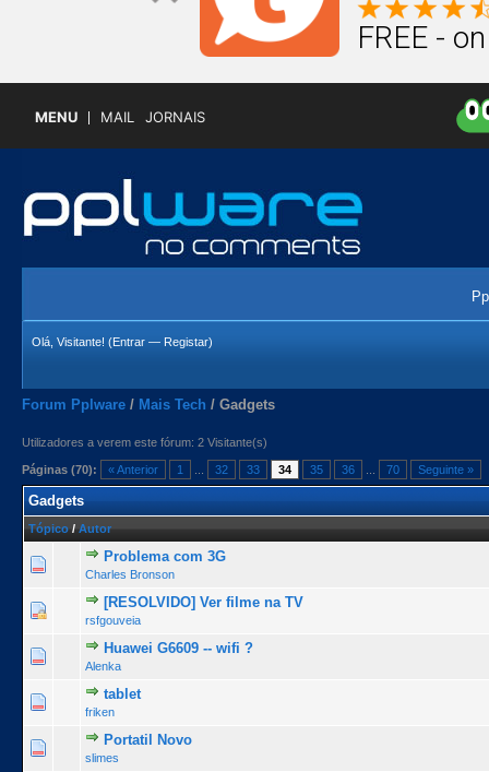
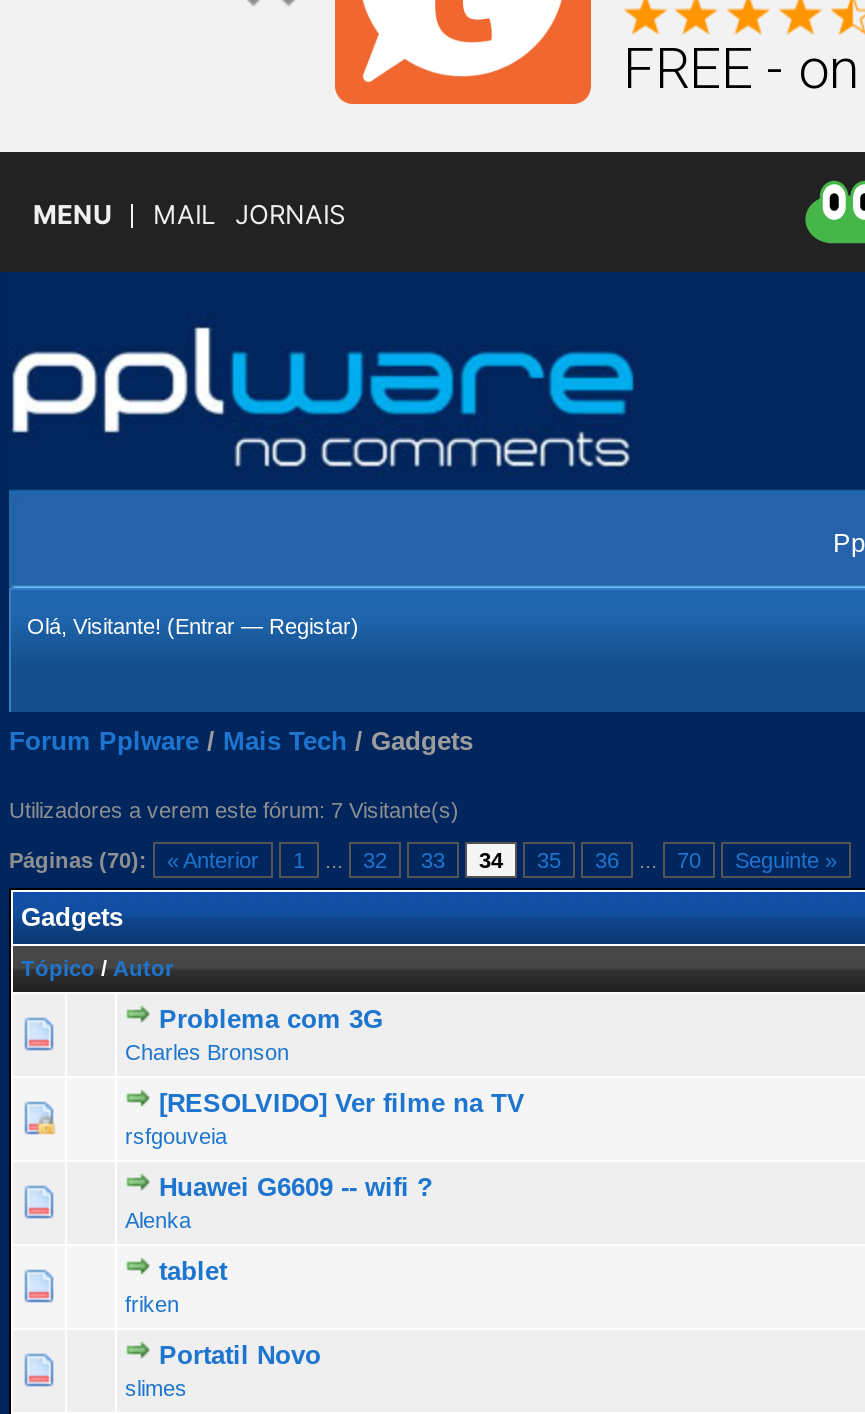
[22,436,267,449] Utilizadores a verem este fórum: 2 Visitante(s) -> [9,798,459,822] Utilizadores a verem este fórum: 7 Visitante(s)

